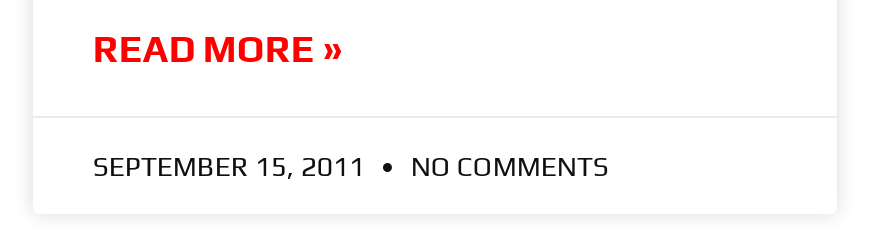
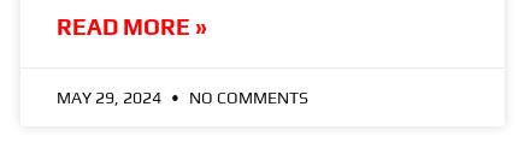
[93,151,609,183] SEPTEMBER 15, 2011 NO COMMENTS -> [56,88,308,108] MAY 29, 2024 NO COMMENTS

